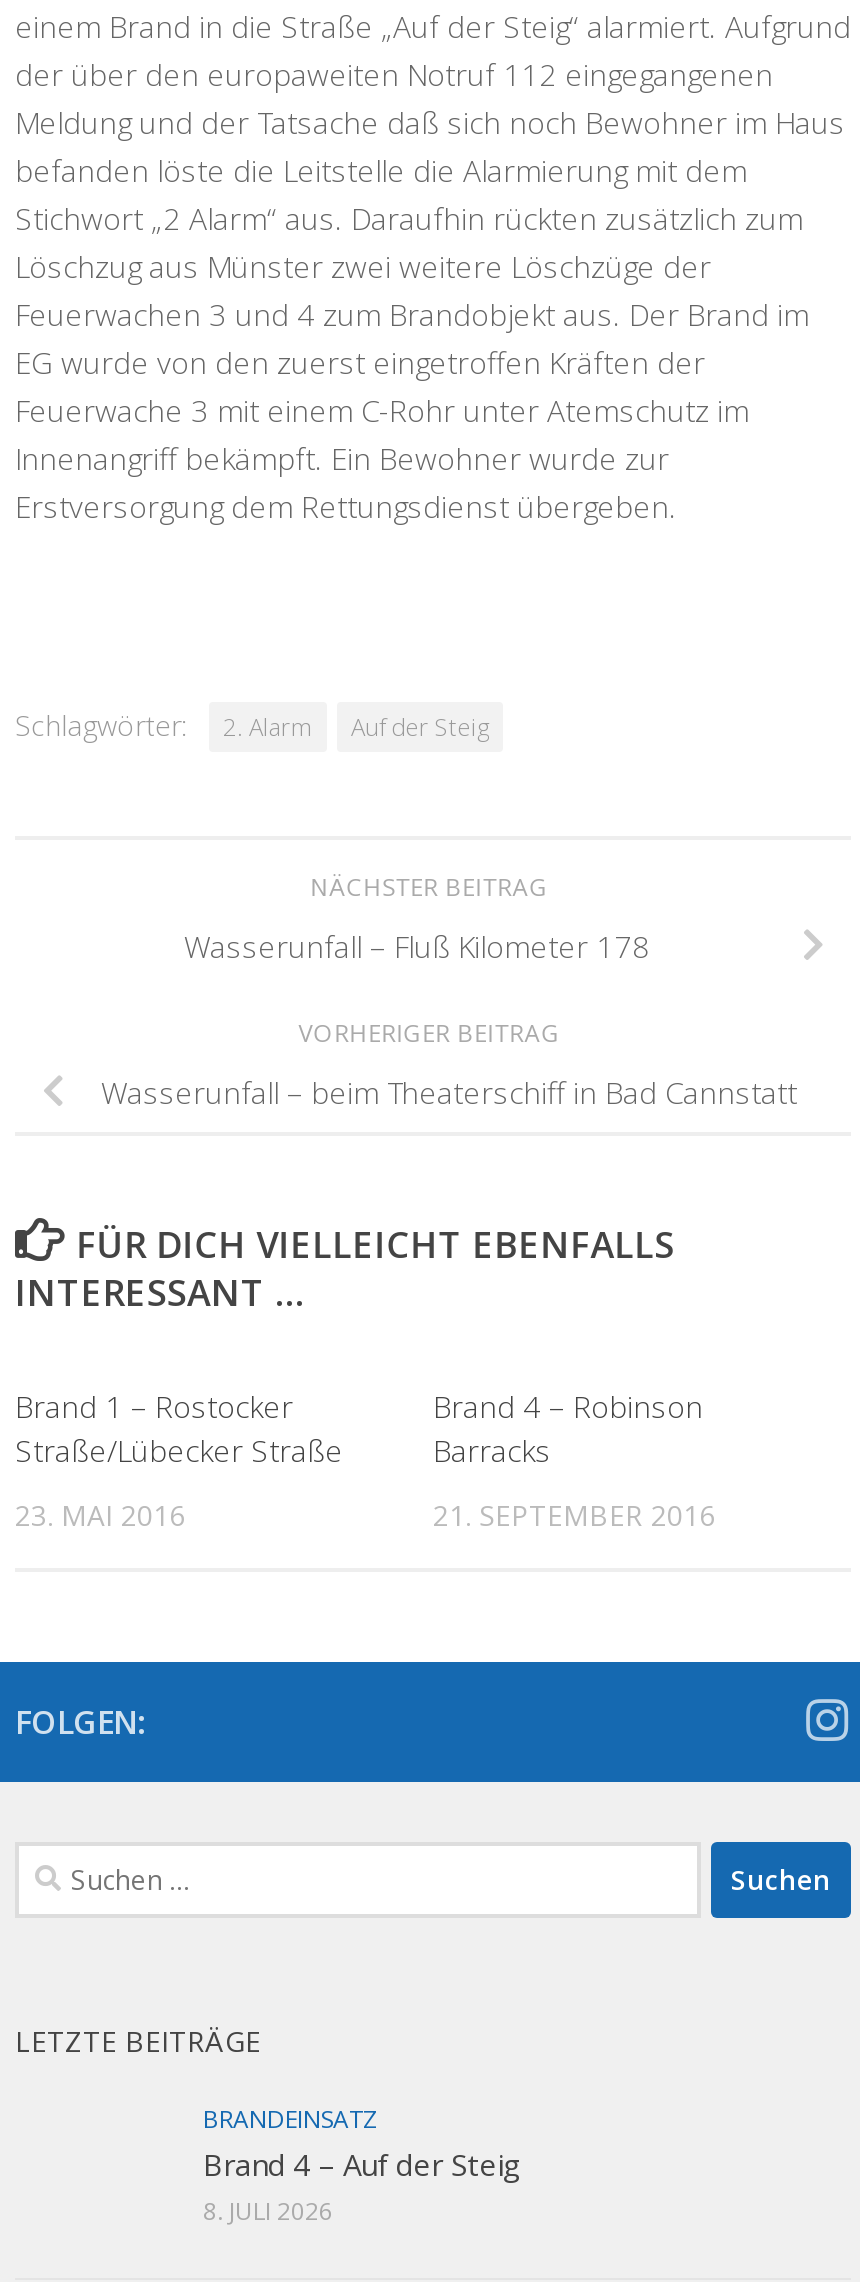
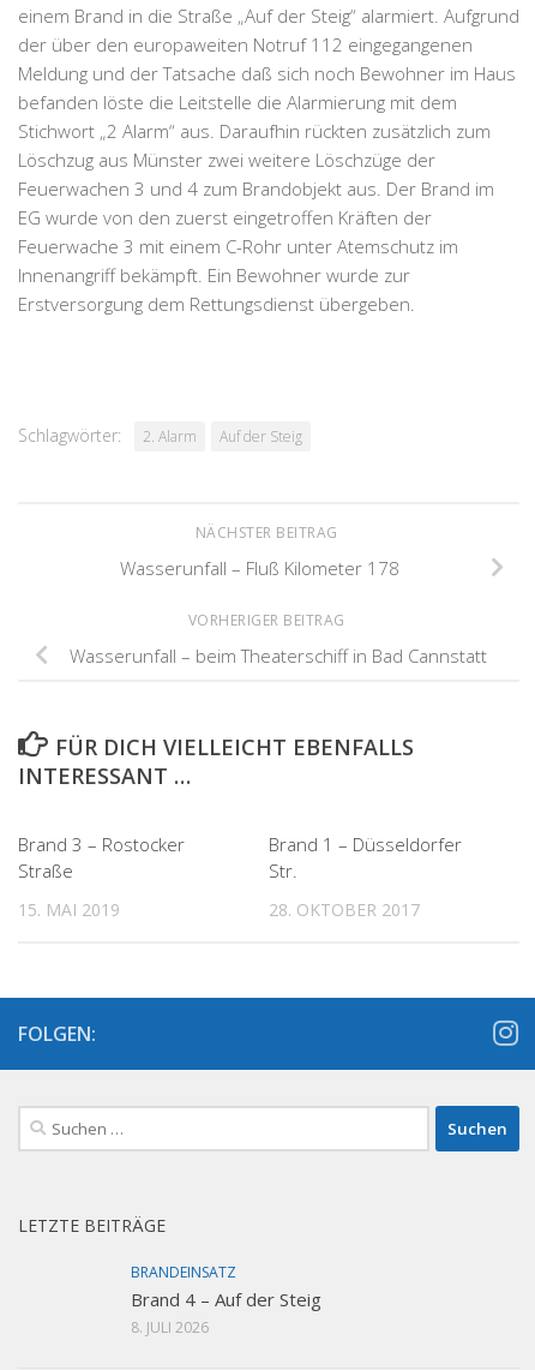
[15,1386,343,1470] Brand 1 – Rostocker | Straße/Lübecker Straße -> [18,832,185,882] Brand 3 – Rostocker | Straße
[433,1386,703,1470] Brand 4 – Robinson | Barracks -> [269,832,462,882] Brand 1 – Düsseldorfer | Str.
[15,1496,185,1534] 23. MAI 2016 -> [18,898,120,921] 15. MAI 2019
[433,1496,715,1534] 21. SEPTEMBER 2016 -> [269,898,420,921] 28. OKTOBER 2017

